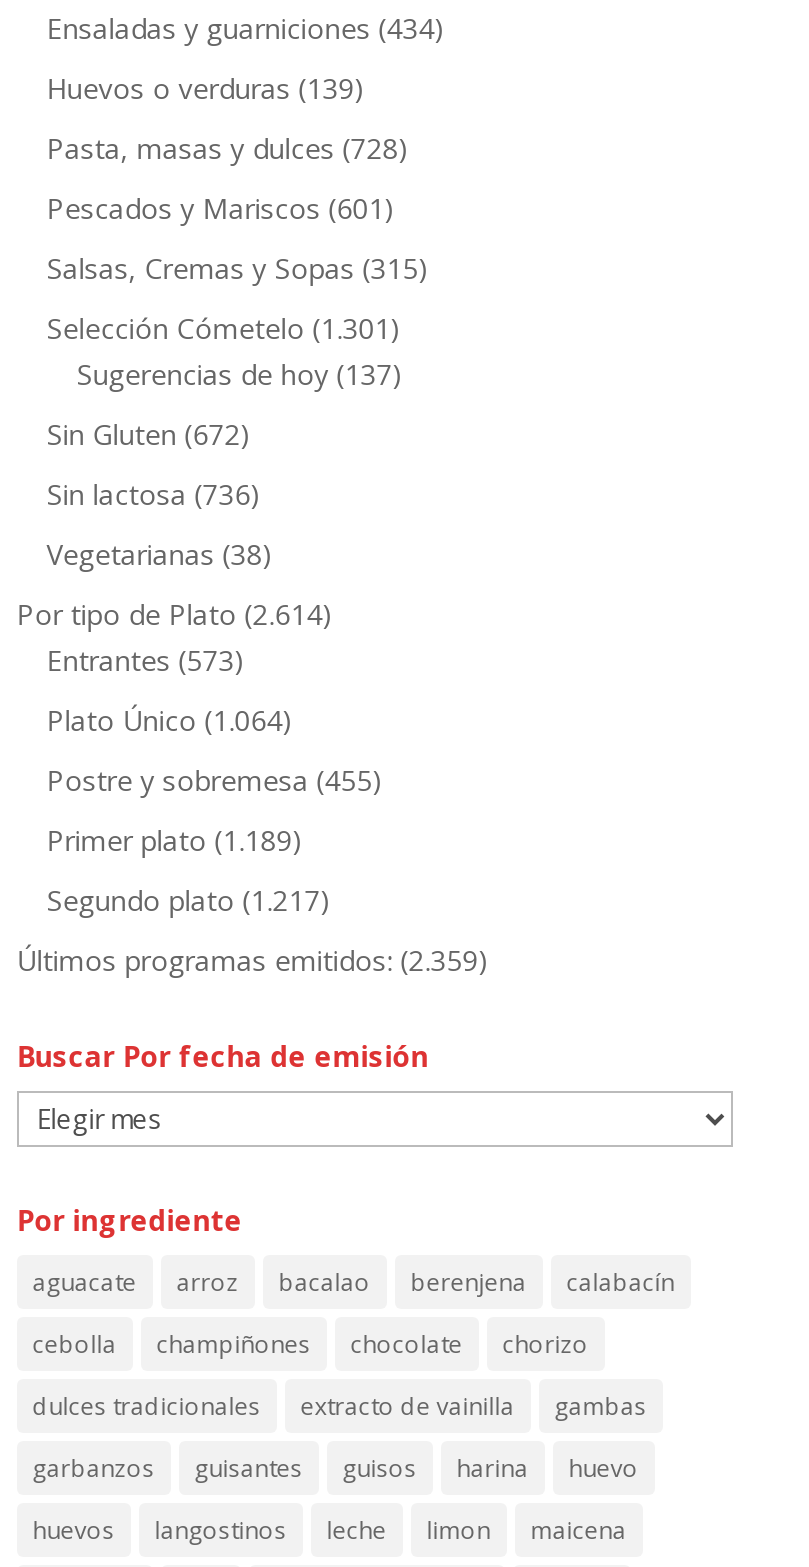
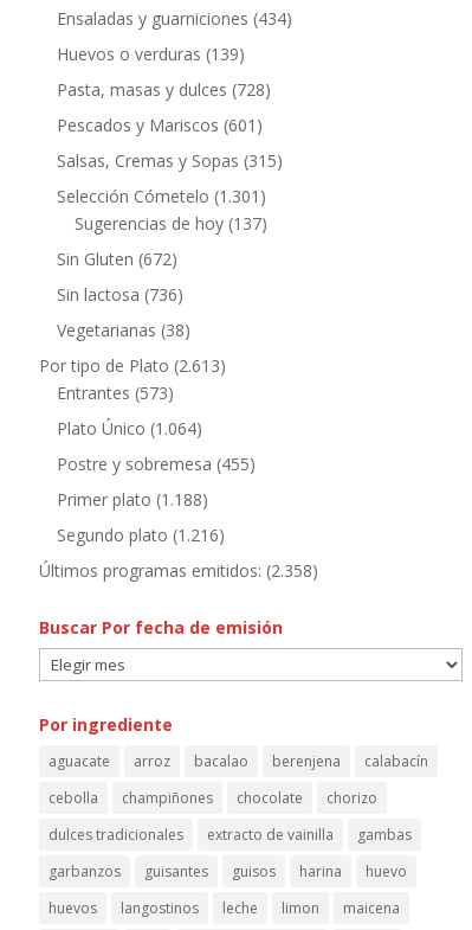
[17,595,333,633] Por tipo de Plato (2.614) -> [39,354,226,377] Por tipo de Plato (2.613)
[47,821,303,859] Primer plato (1.189) -> [57,488,208,511] Primer plato (1.188)
[47,881,331,919] Segundo plato (1.217) -> [57,524,225,546] Segundo plato (1.216)
[17,941,489,979] Últimos programas emitidos: (2.359) -> [39,559,318,582] Últimos programas emitidos: (2.358)

